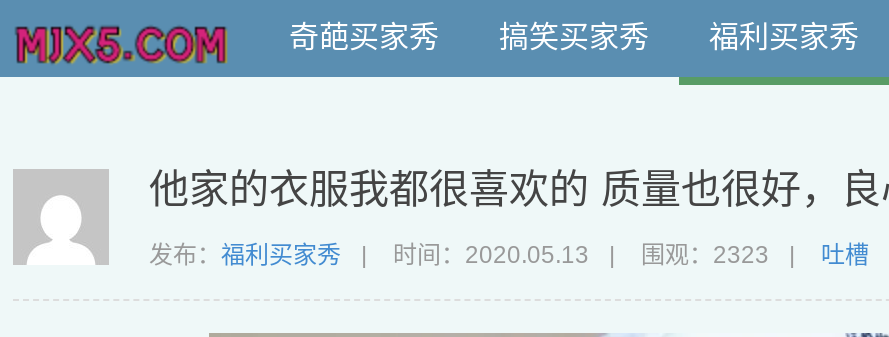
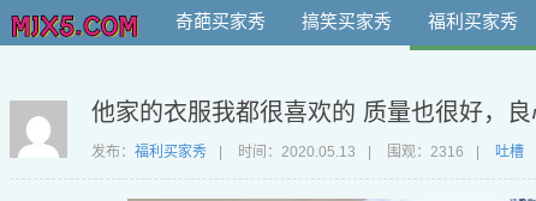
[635,241,769,269] 围观：2323 -> [383,144,464,160] 围观：2316

